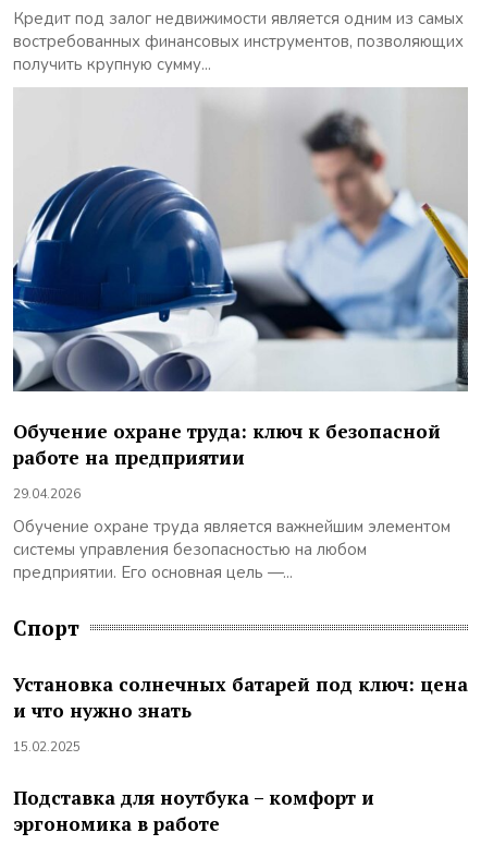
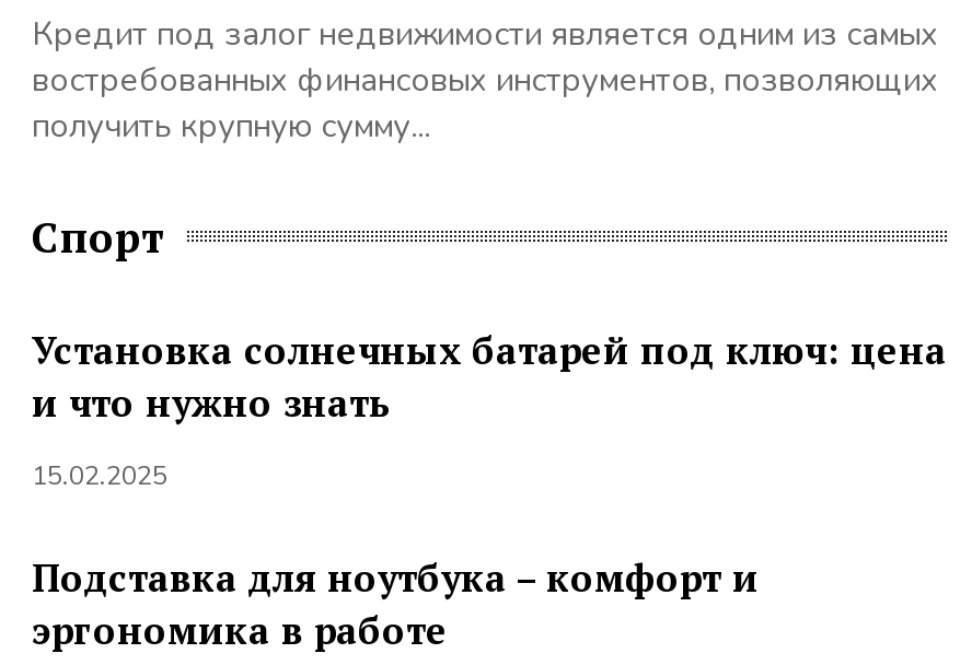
[12,87,469,583] [image] | Обучение охране труда: ключ к безопасной | работе на предприятии | 29.04.2026 | Обучение охране труда является важнейшим элементом | системы управления безопасностью на любом | предприятии. Его основная цель —... -> none

